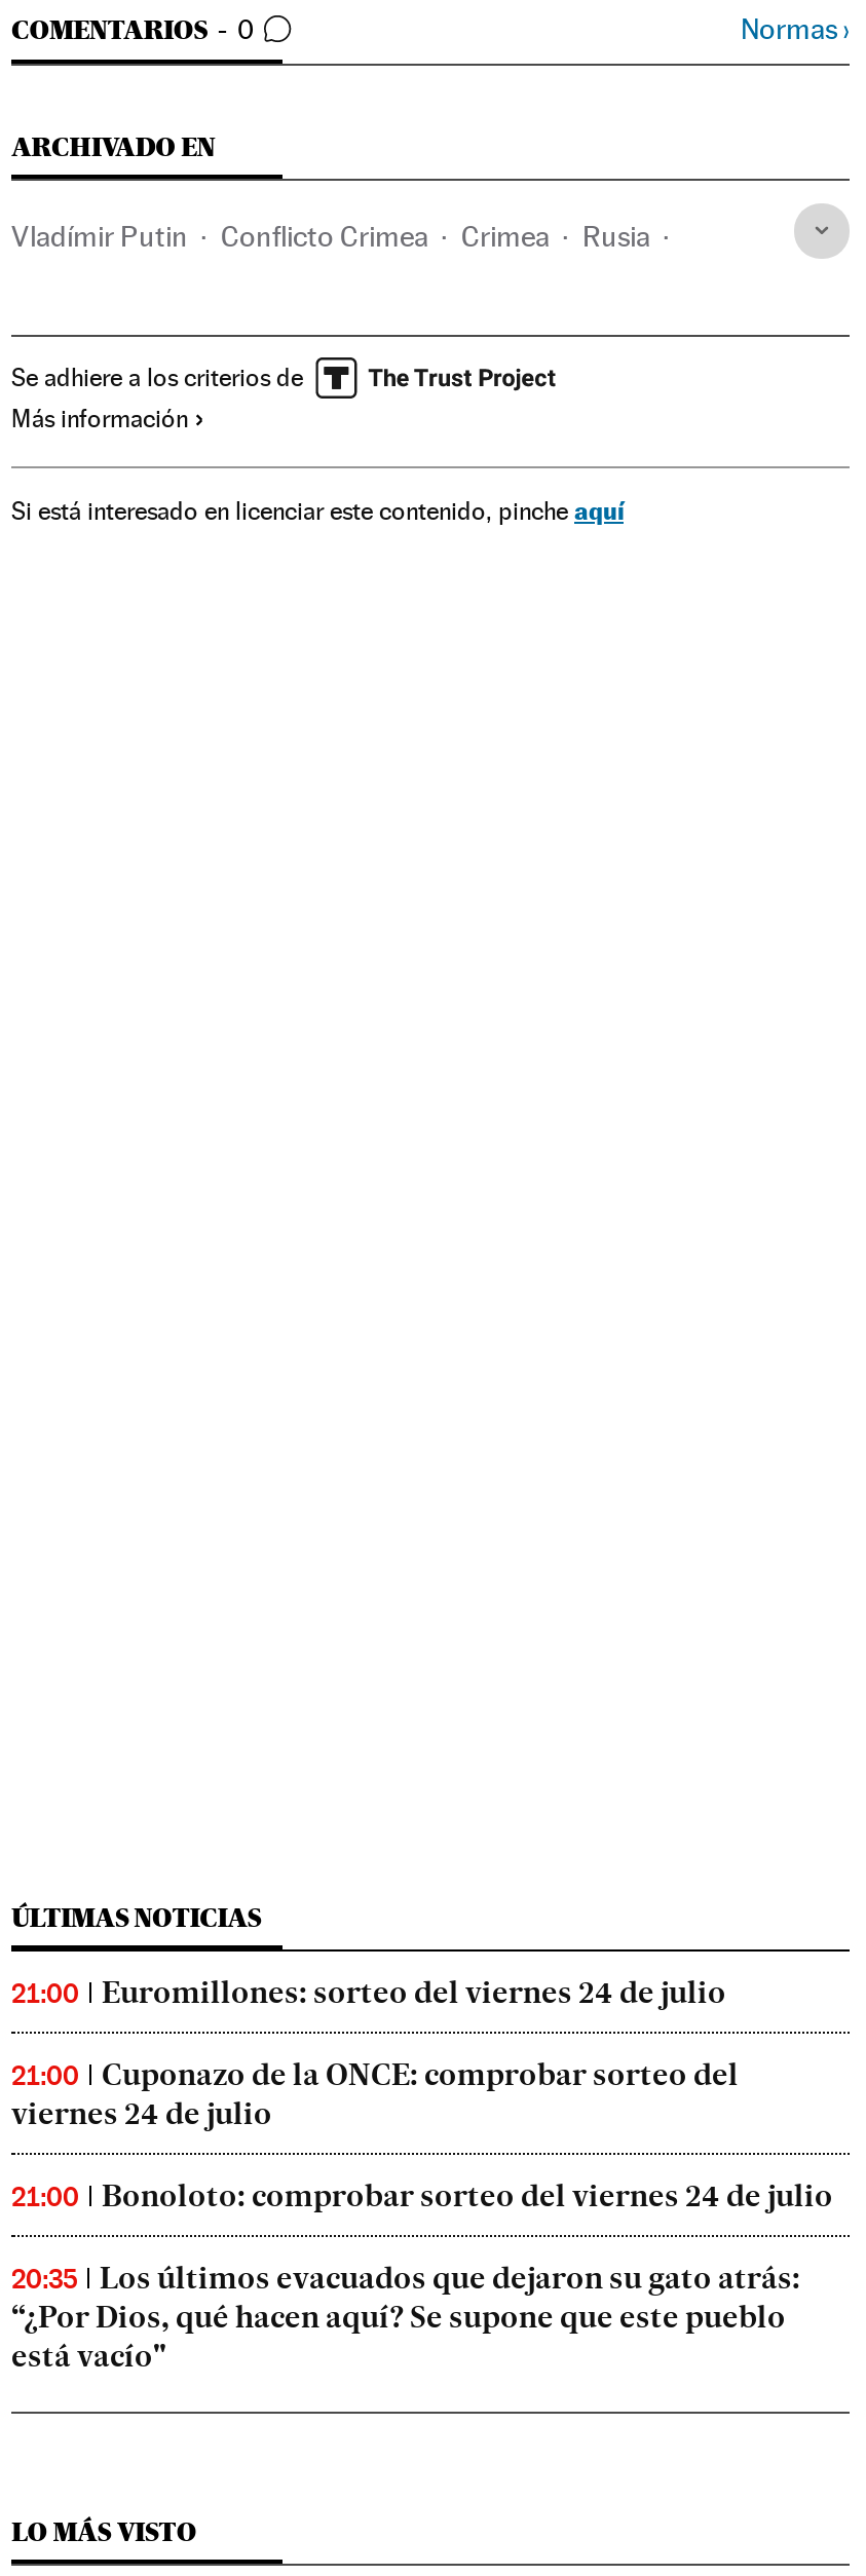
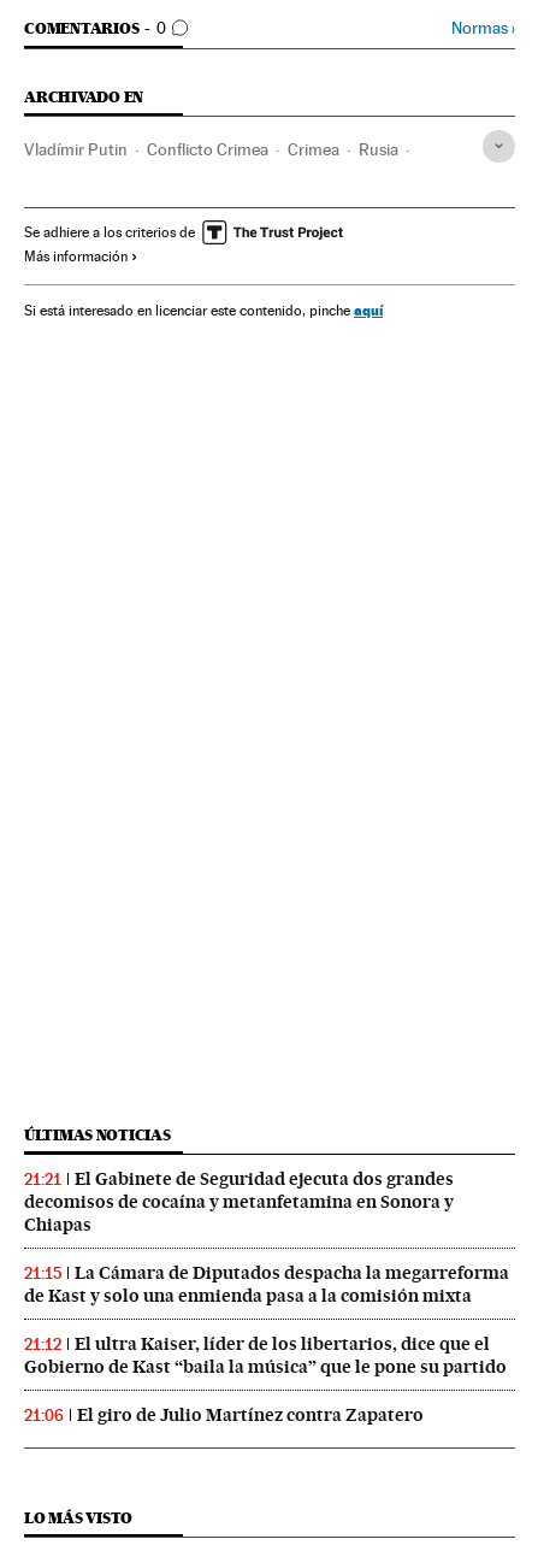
[11,1973,726,2010] 21:00 | Euromillones: sorteo del viernes 24 de julio -> [24,1168,454,1235] 21:21 | El Gabinete de Seguridad ejecuta dos grandes | decomisos de cocaína y metanfetamina en Sonora y | Chiapas
[11,2056,739,2132] 21:00 | Cuponazo de la ONCE: comprobar sorteo del | viernes 24 de julio -> [24,1262,509,1306] 21:15 | La Cámara de Diputados despacha la megarreforma | de Kast y solo una enmienda pasa a la comisión mixta
[11,2177,833,2214] 21:00 | Bonoloto: comprobar sorteo del viernes 24 de julio -> [24,1333,507,1377] 21:12 | El ultra Kaiser, líder de los libertarios, dice que el | Gobierno de Kast “baila la música” que le pone su partido
[11,2259,800,2374] 20:35 | Los últimos evacuados que dejaron su gato atrás: | “¿Por Dios, qué hacen aquí? Se supone que este pueblo | está vacío" -> [24,1404,424,1425] 21:06 | El giro de Julio Martínez contra Zapatero

